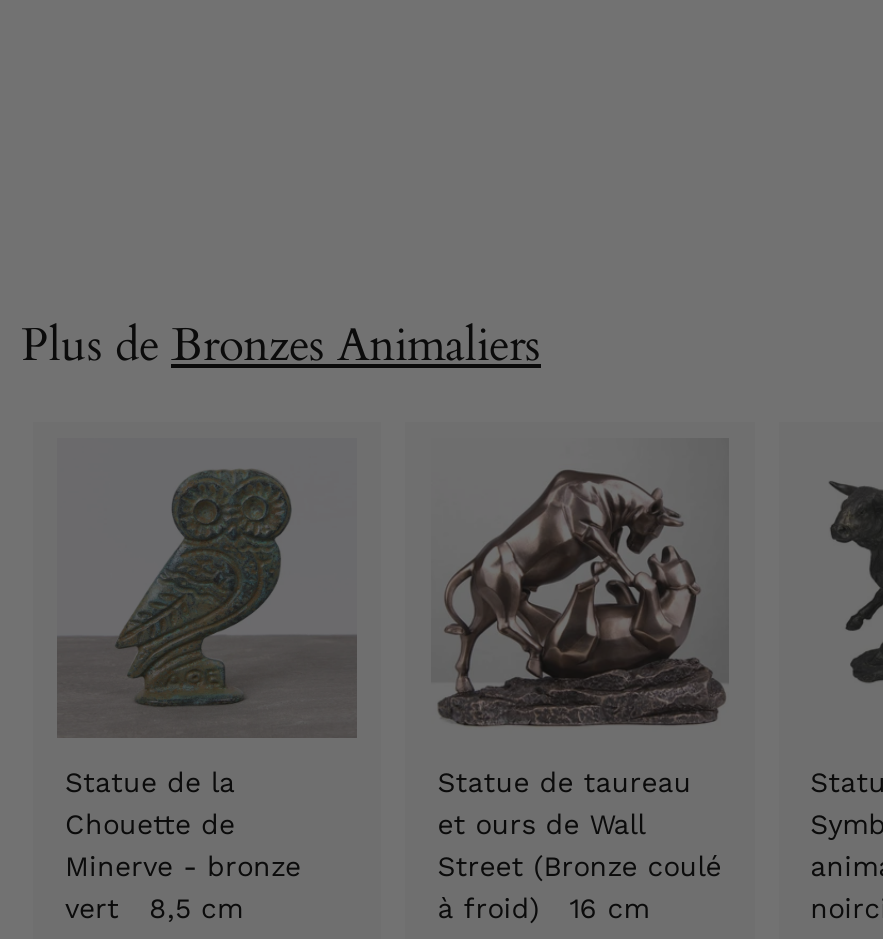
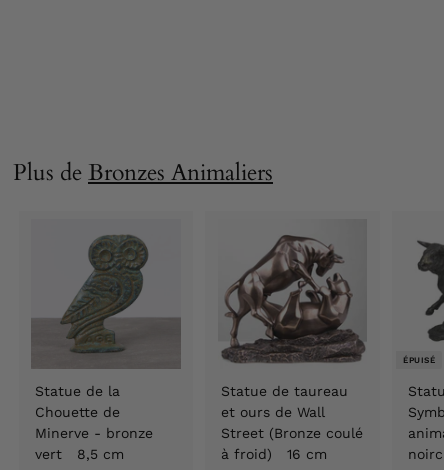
none -> [403,355,435,365] ÉPUISÉ

